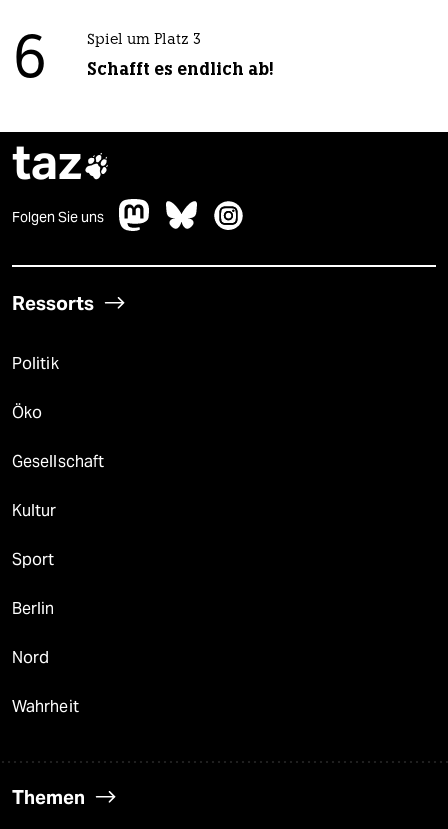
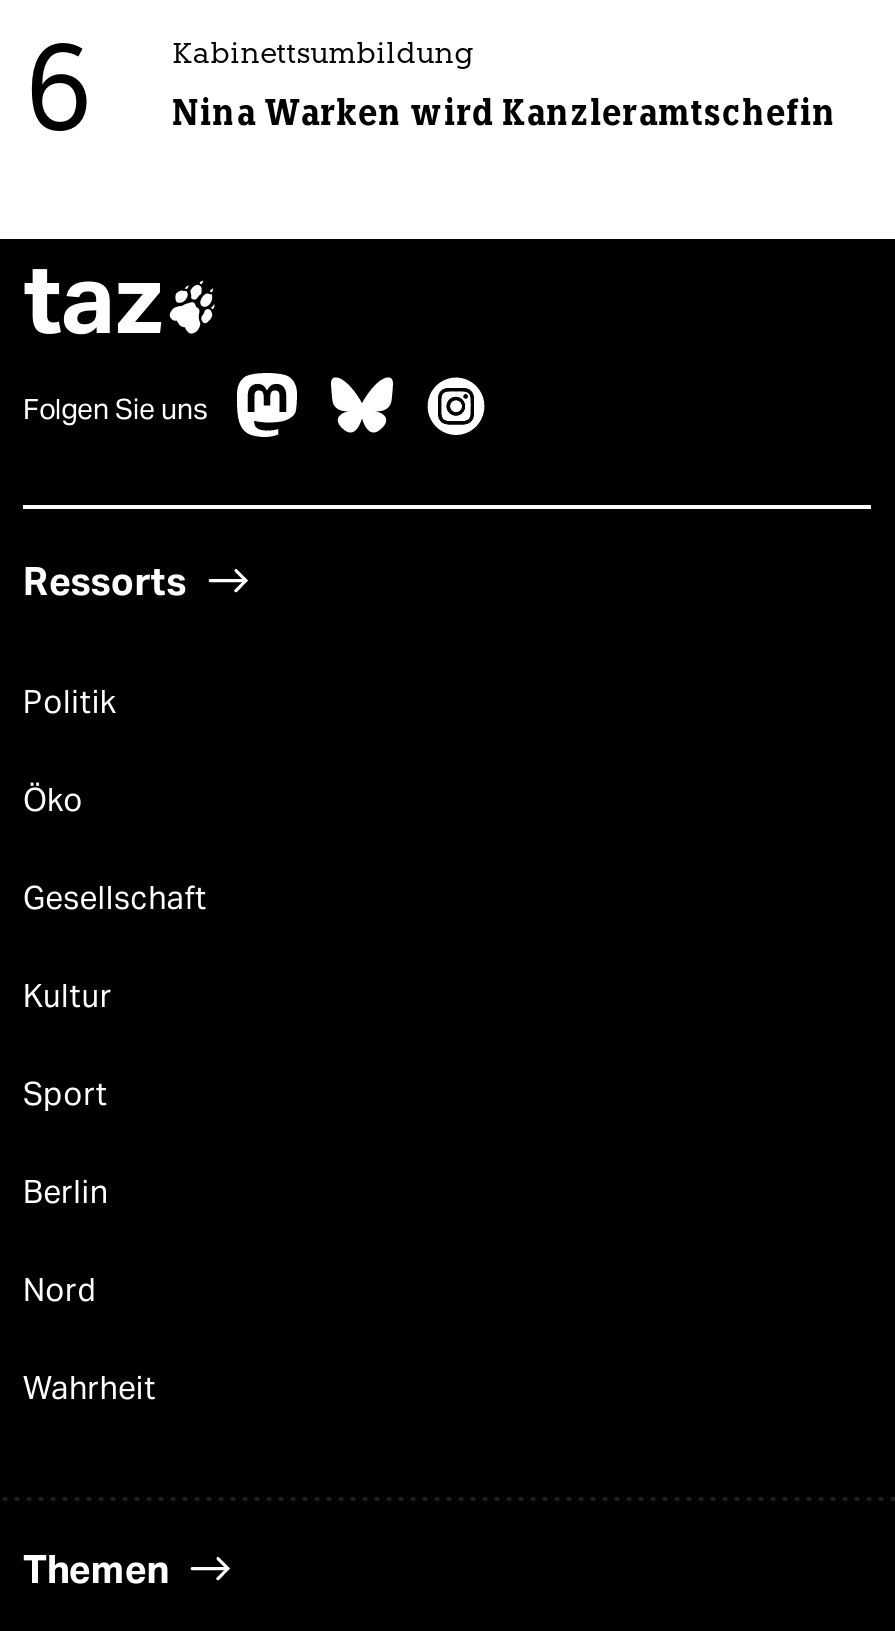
[87,33,201,48] Spiel um Platz 3 -> [172,40,474,70] Kabinettsumbildung
[87,58,274,80] Schafft es endlich ab! -> [172,90,836,134] Nina Warken wird Kanzleramtschefin

